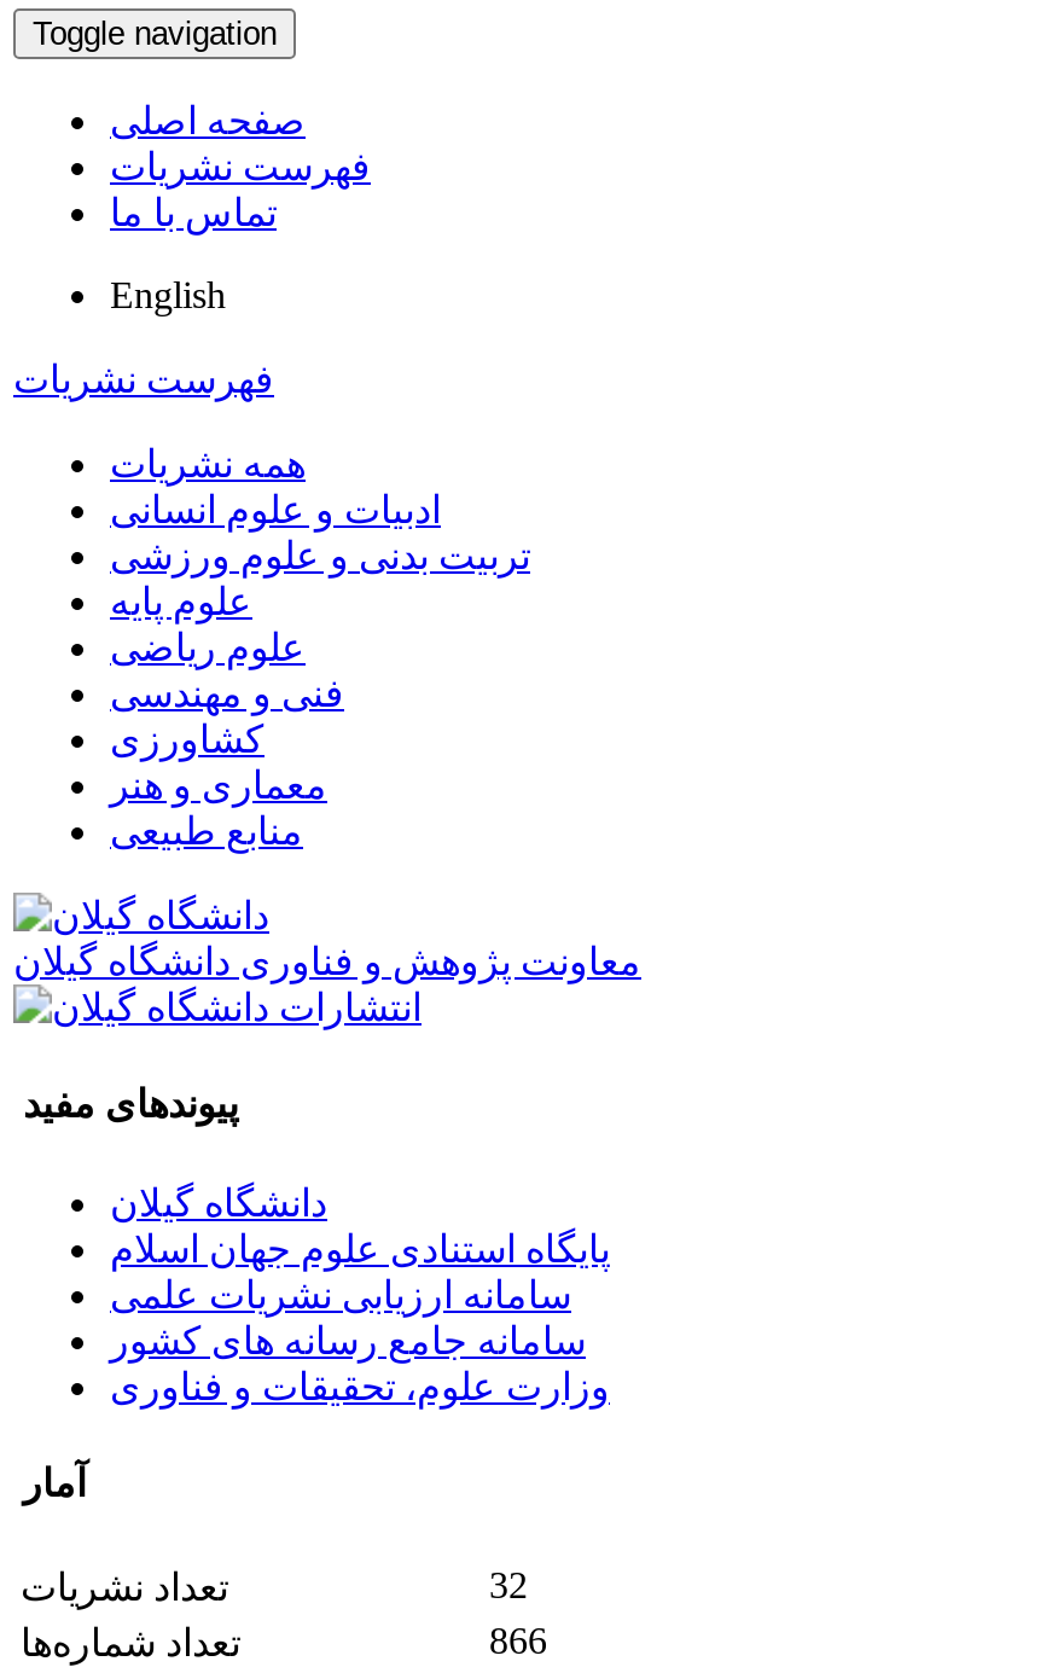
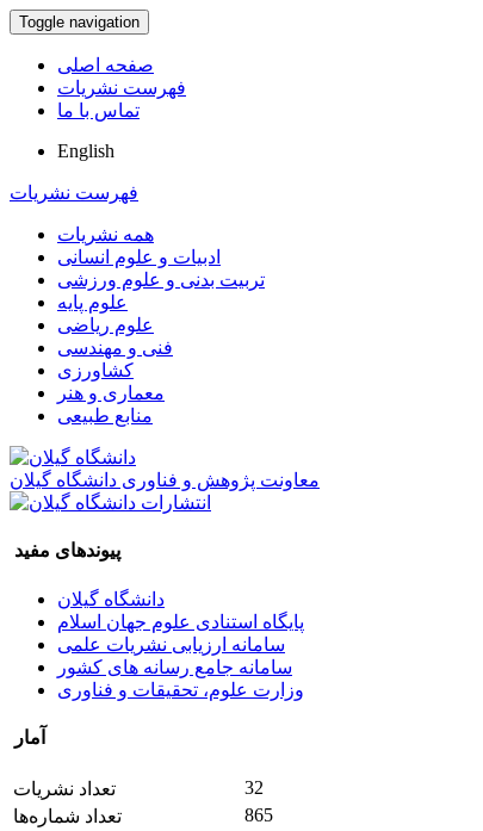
[489,1620,547,1661] 866 -> [244,805,273,825] 865

